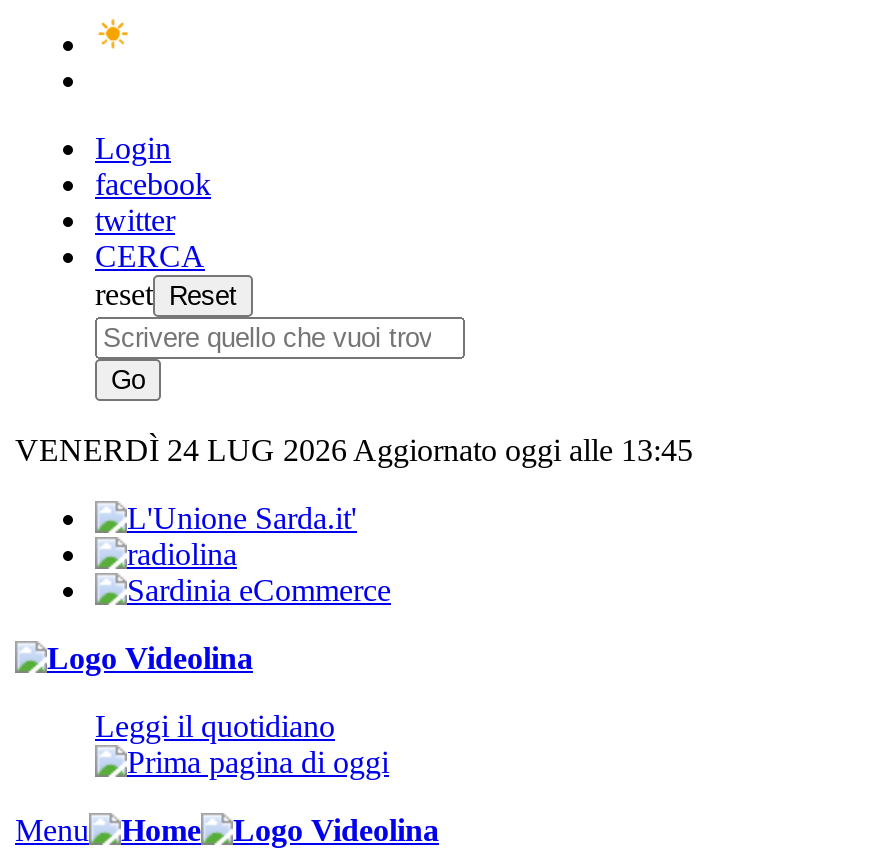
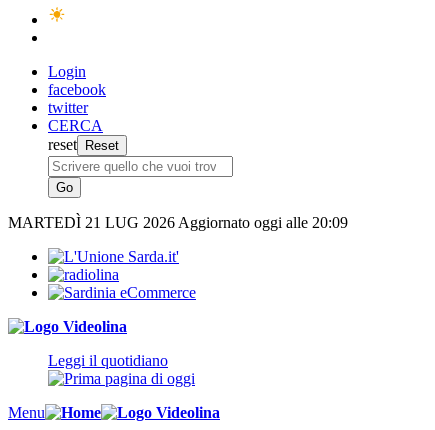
[15,433,693,467] VENERDÌ 24 LUG 2026 Aggiornato oggi alle 13:45 -> [8,214,348,231] MARTEDÌ 21 LUG 2026 Aggiornato oggi alle 20:09

